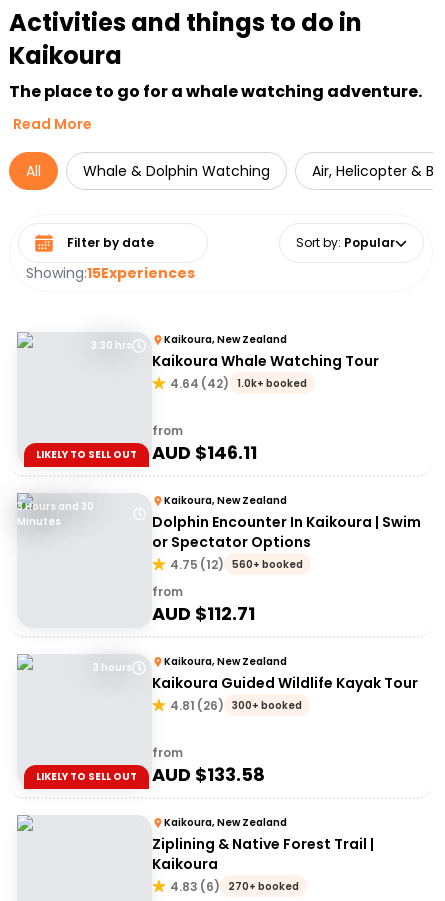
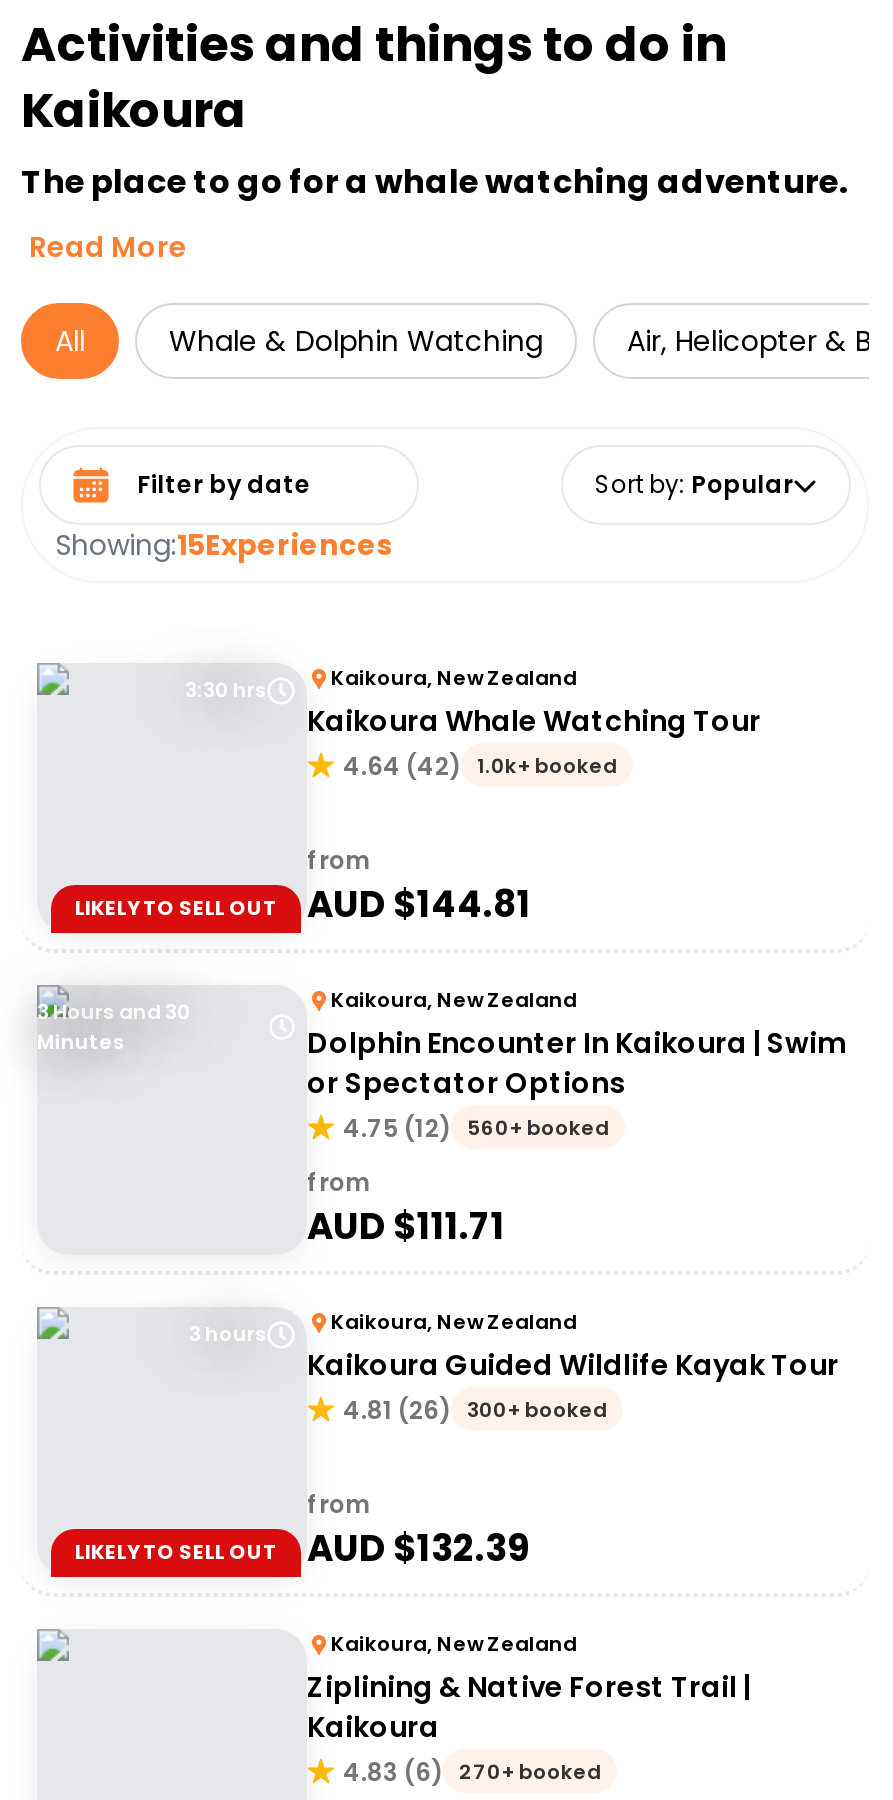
[36,440,257,465] LIKELY TO SELL OUT AUD $146.11 -> [75,879,531,929] LIKELY TO SELL OUT AUD $144.81
[152,601,255,626] AUD $112.71 -> [307,1201,505,1251] AUD $111.71
[36,762,265,787] LIKELY TO SELL OUT AUD $133.58 -> [75,1523,529,1573] LIKELY TO SELL OUT AUD $132.39

